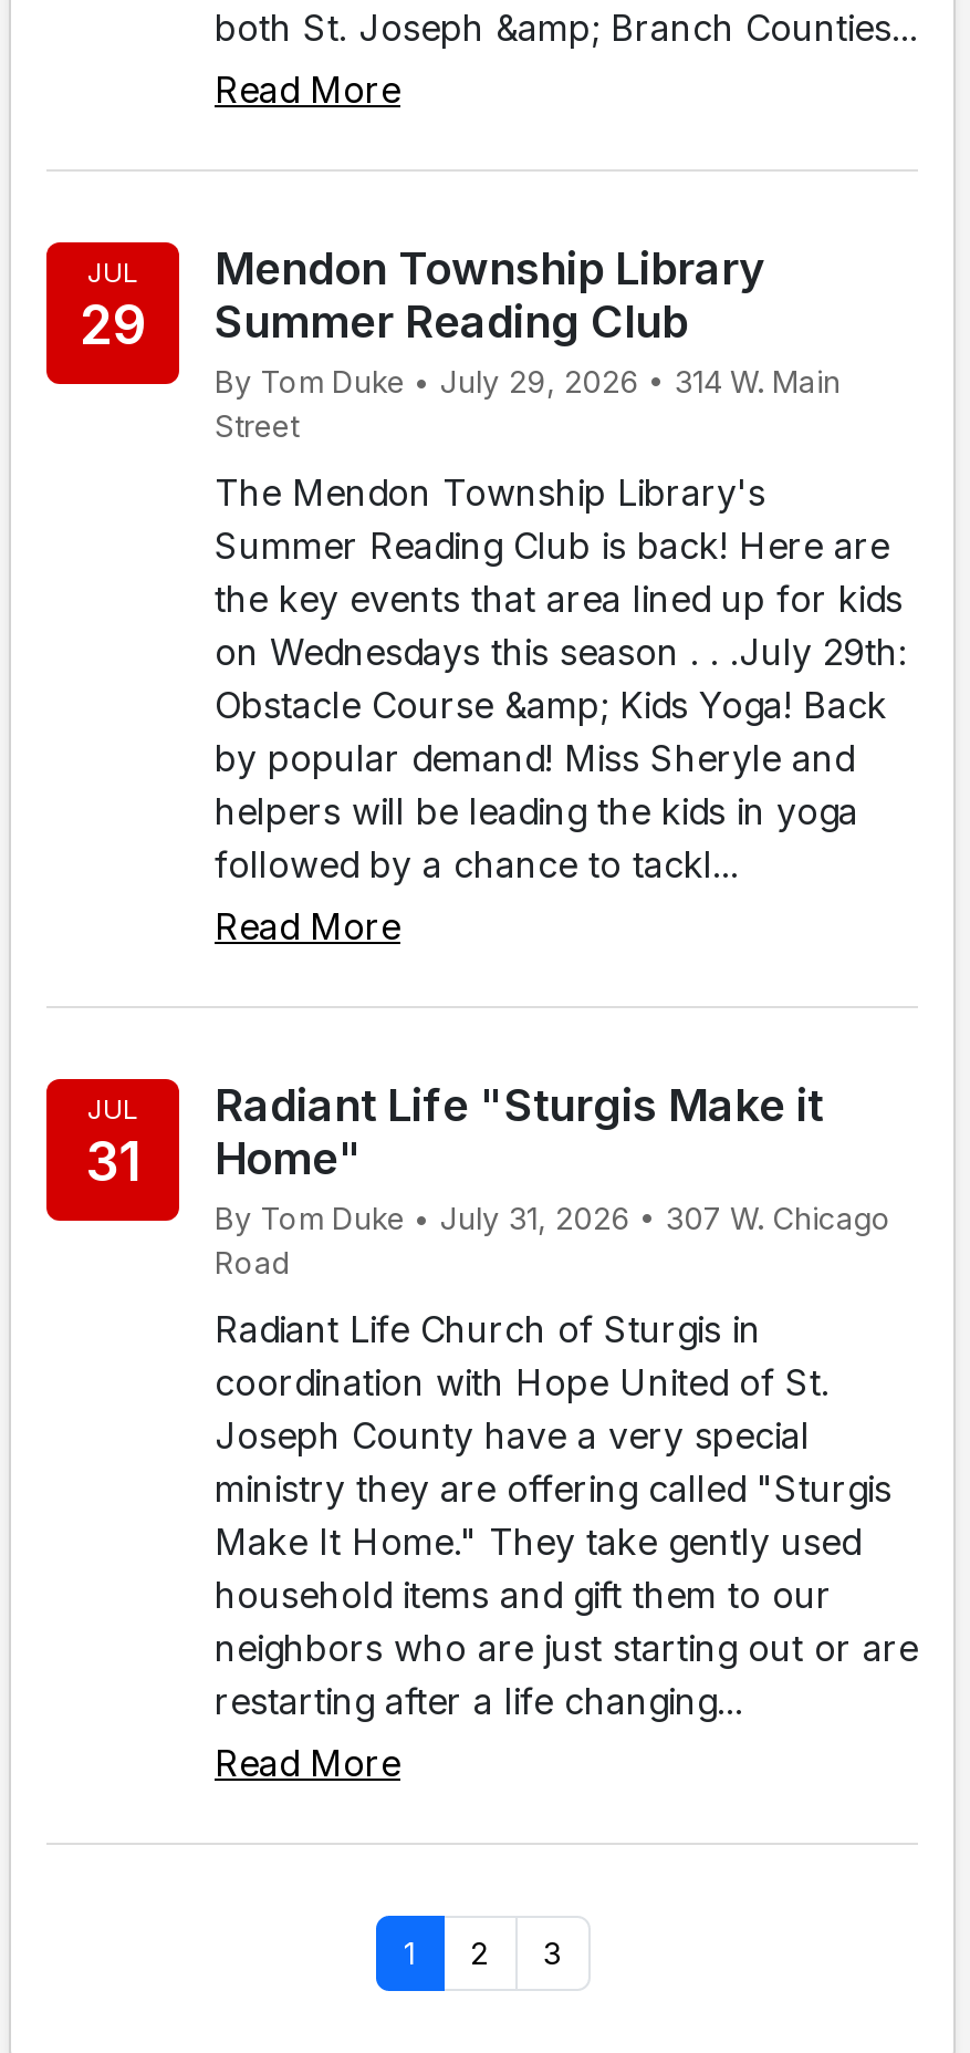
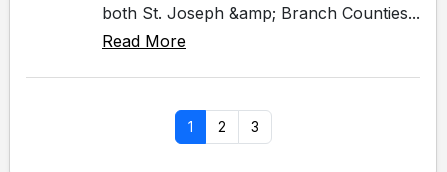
[215,243,907,949] Mendon Township Library | Summer Reading Club | By Tom Duke • July 29, 2026 • 314 W. Main | Street | The Mendon Township Library's | Summer Reading Club is back! Here are | the key events that area lined up for kids | on Wednesdays this season . . .July 29th: | Obstacle Course &amp; Kids Yoga! Back | by popular demand! Miss Sheryle and | helpers will be leading the kids in yoga | followed by a chance to tackl... | Read More -> none
[80,257,146,358] JUL | 29 -> none
[215,1080,918,1785] Radiant Life "Sturgis Make it | Home" | By Tom Duke • July 31, 2026 • 307 W. Chicago | Road | Radiant Life Church of Sturgis in | coordination with Hope United of St. | Joseph County have a very special | ministry they are offering called "Sturgis | Make It Home." They take gently used | household items and gift them to our | neighbors who are just starting out or are | restarting after a life changing... | Read More -> none
[85,1093,140,1195] JUL | 31 -> none

